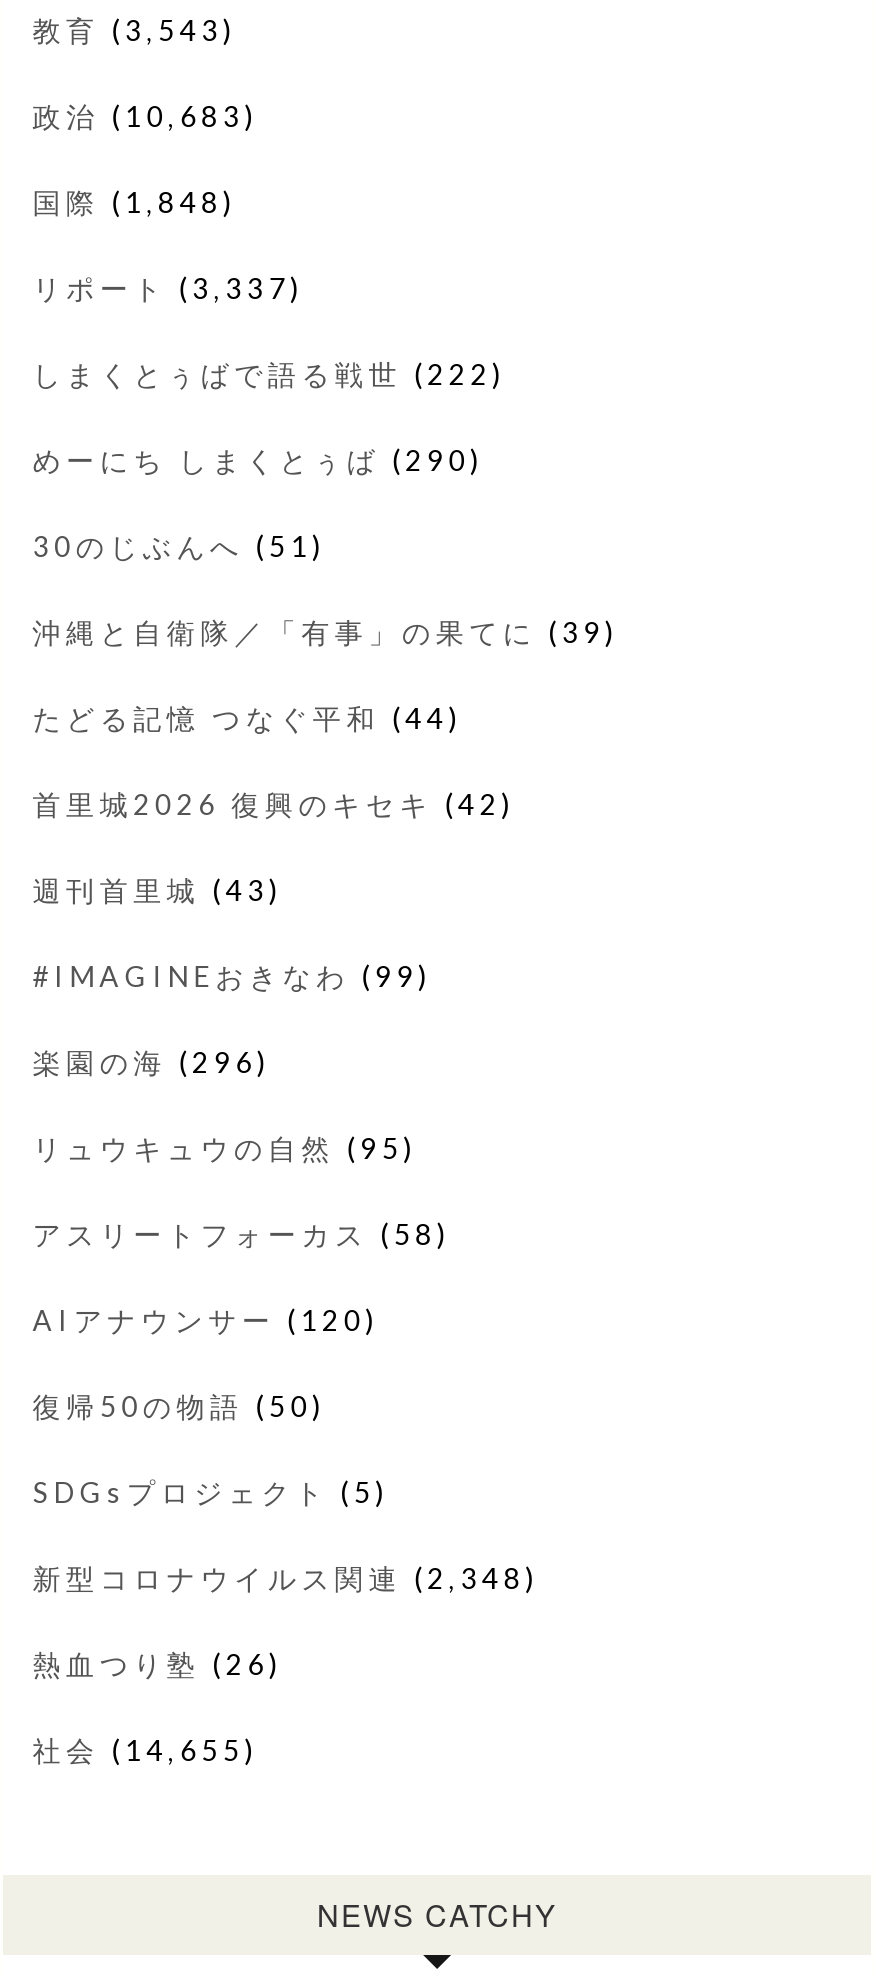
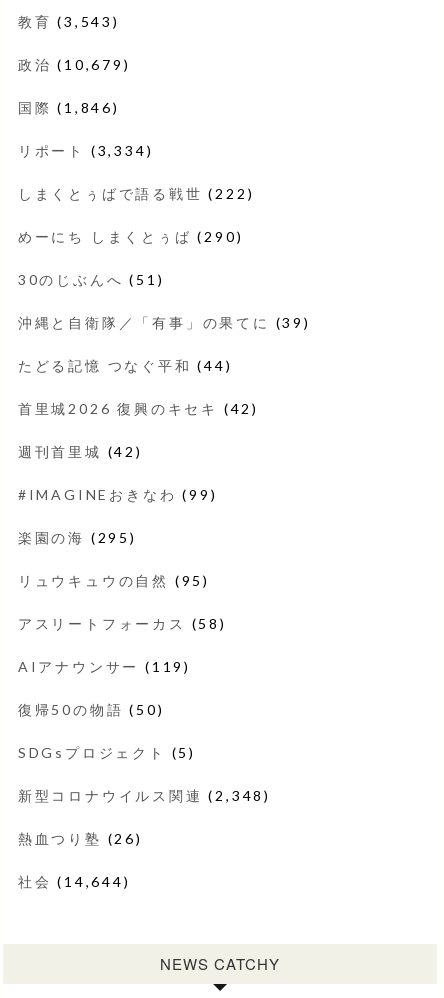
[32,99,258,133] 政治(10,683) -> [18,56,130,73] 政治(10,679)
[32,185,236,219] 国際(1,848) -> [18,99,120,116] 国際(1,846)
[32,271,304,305] リポート(3,337) -> [18,142,153,159] リポート(3,334)
[32,873,282,907] 週刊首里城(43) -> [18,443,143,460] 週刊首里城(42)
[32,1045,270,1079] 楽園の海(296) -> [18,529,137,546] 楽園の海(295)
[32,1303,379,1337] AIアナウンサー(120) -> [18,658,191,675] AIアナウンサー(119)
[32,1733,258,1767] 社会(14,655) -> [18,873,130,890] 社会(14,644)

